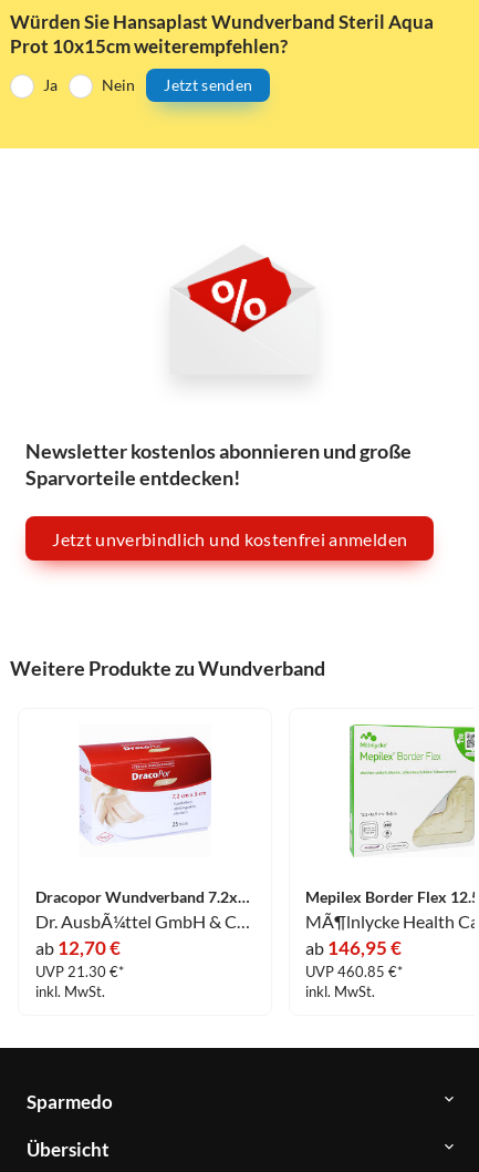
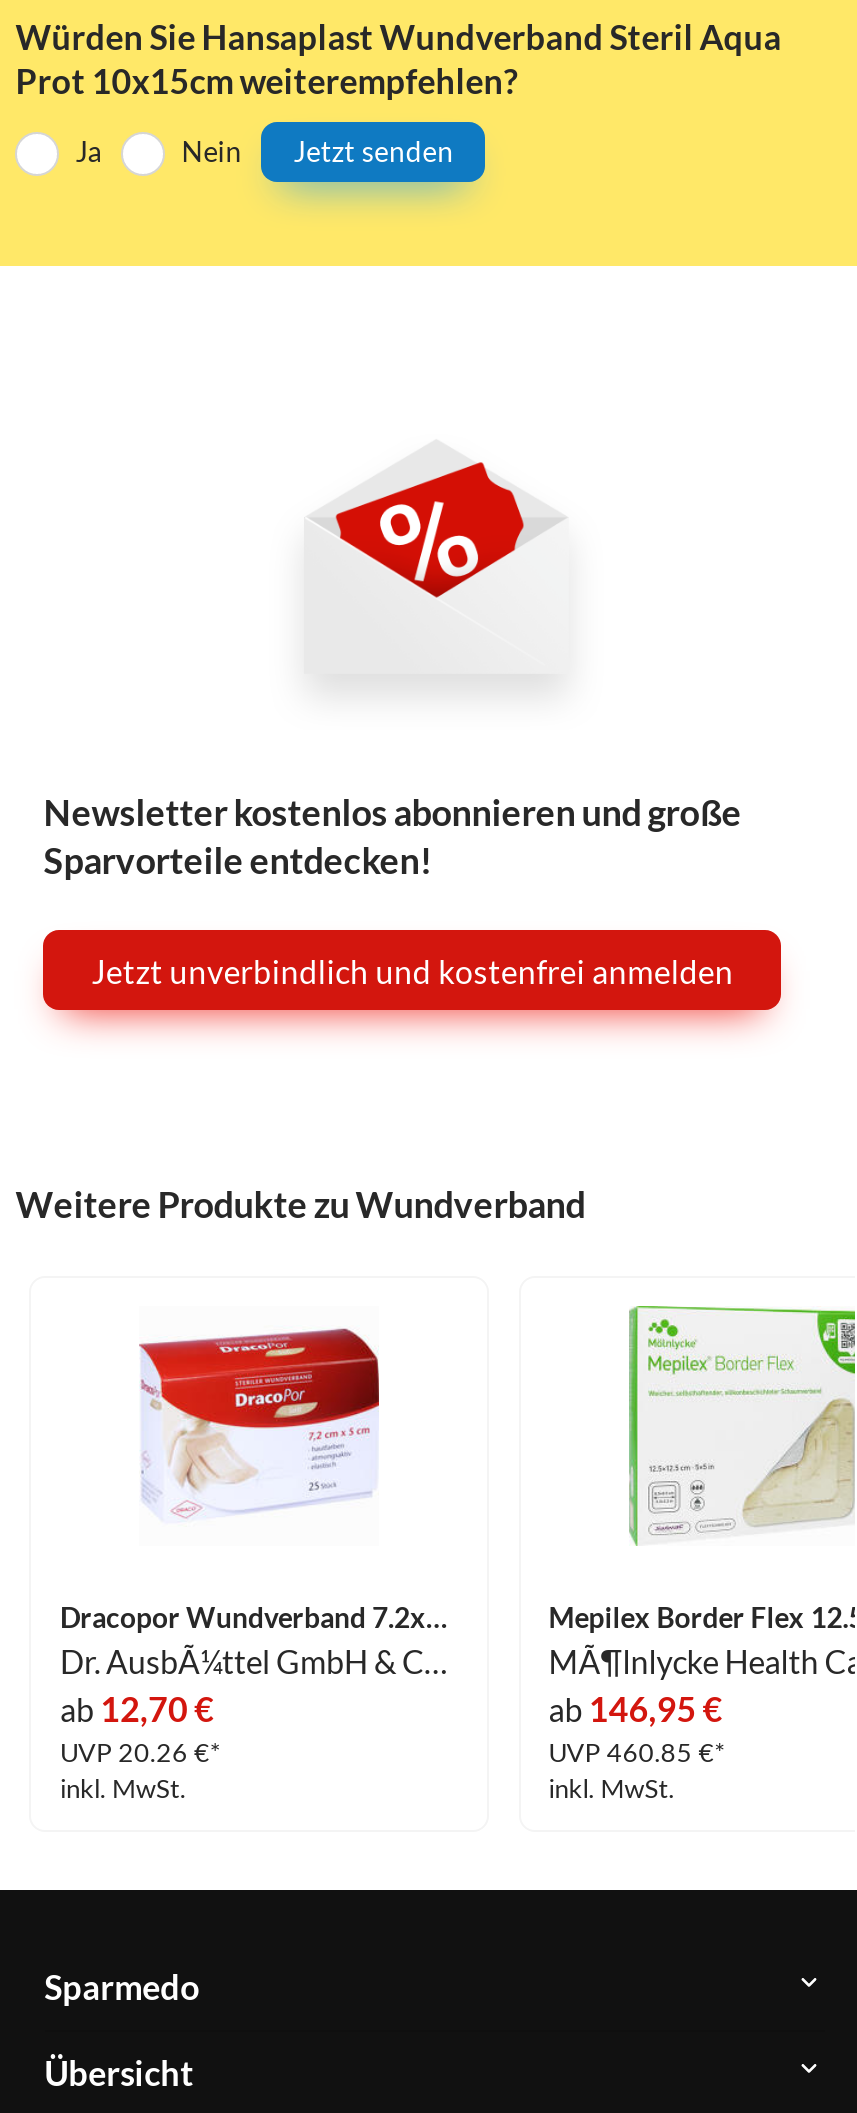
[35,962,123,980] UVP 21.30 €* -> [60,1735,220,1767] UVP 20.26 €*

